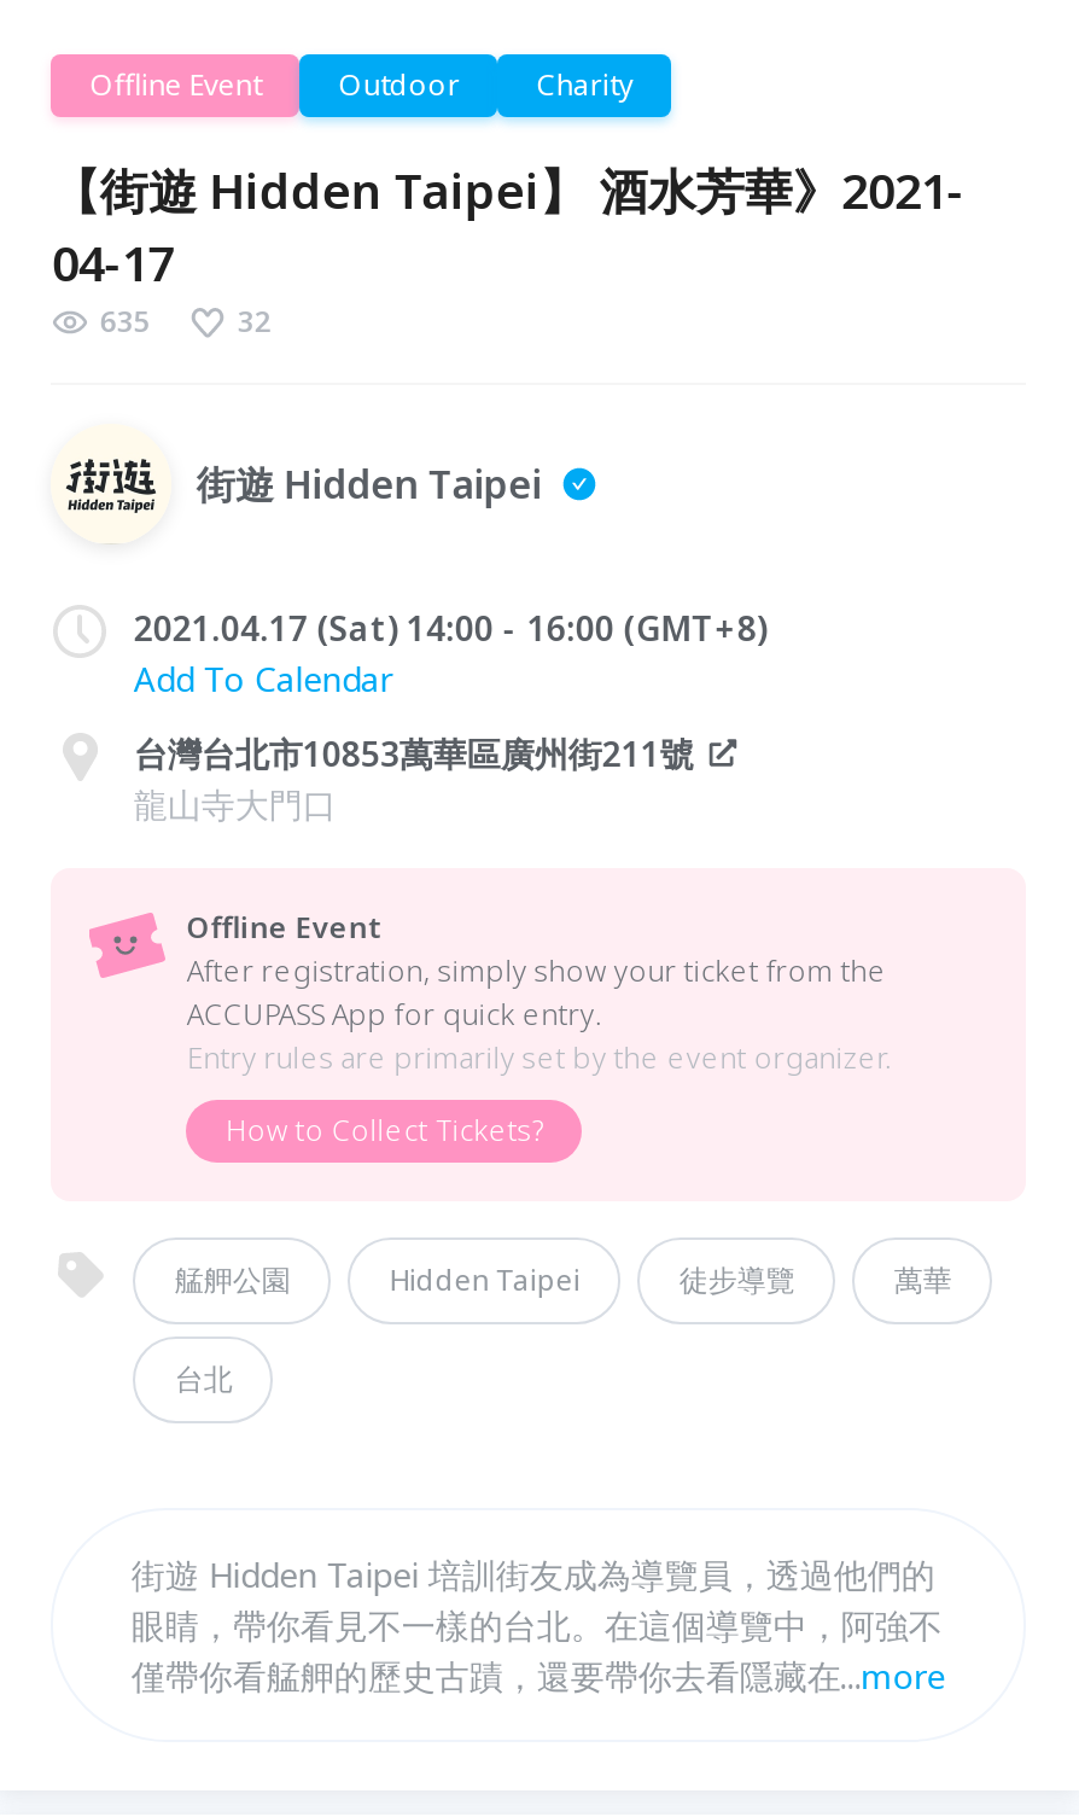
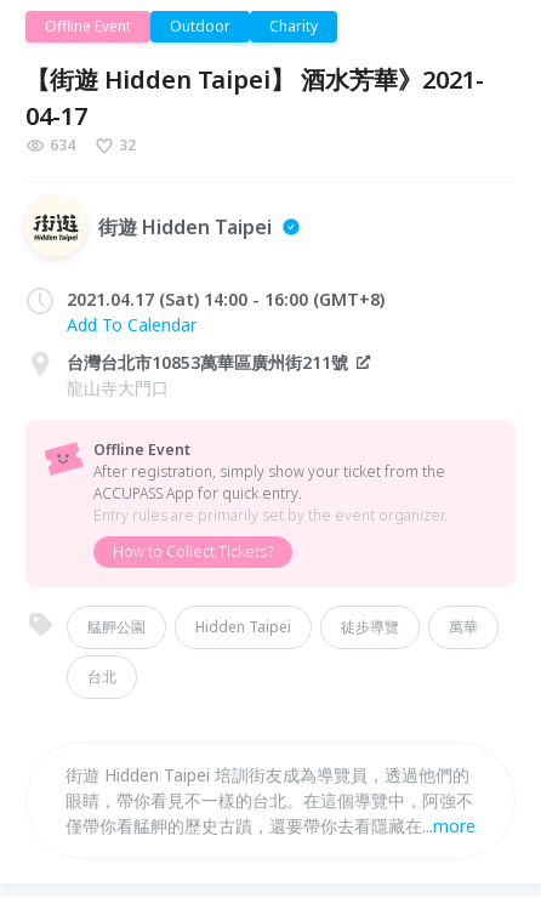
[100,300,151,341] 635 -> [50,135,76,155] 634

